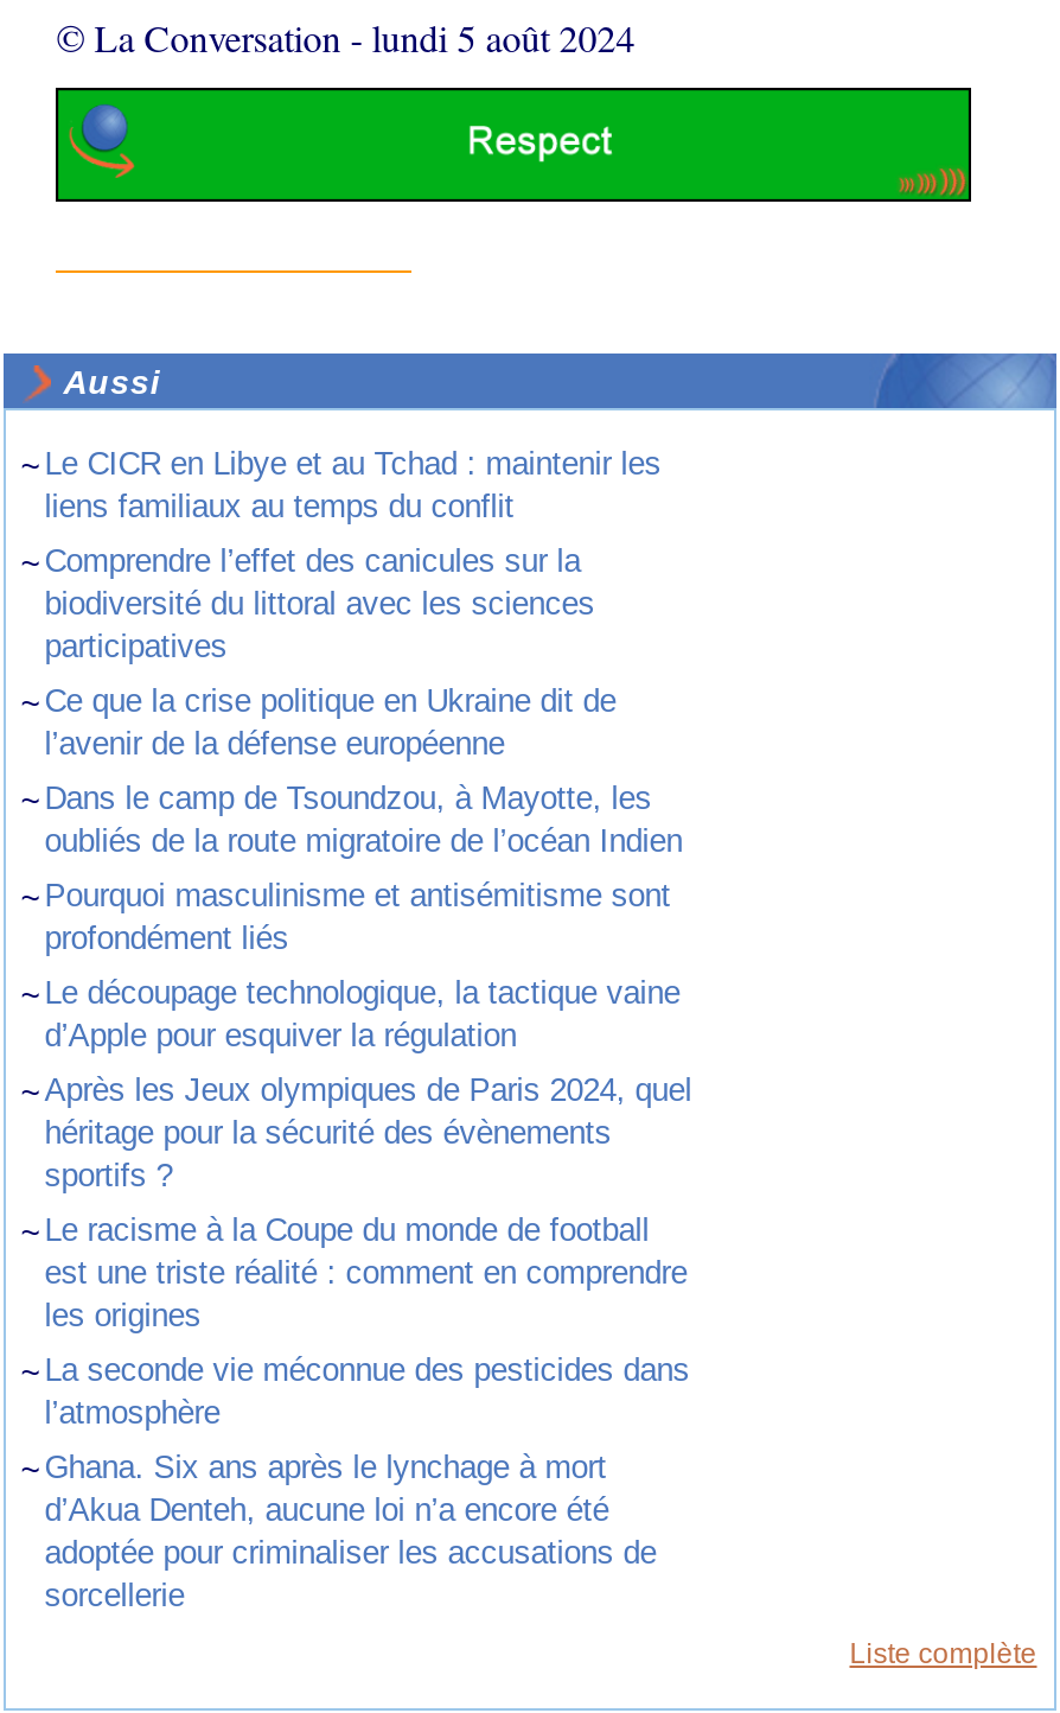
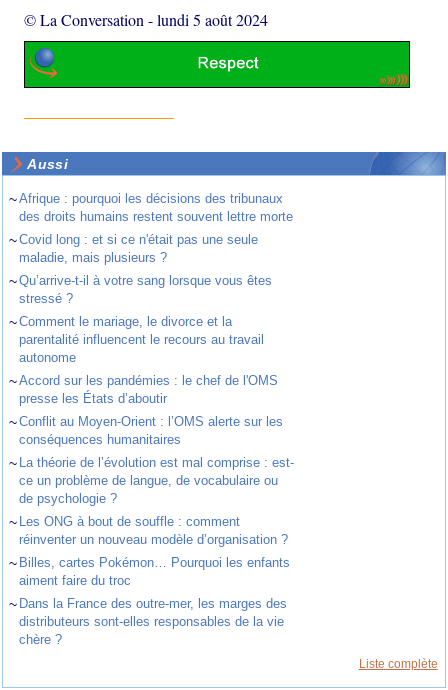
[21,445,661,523] ~ Le CICR en Libye et au Tchad : maintenir les | liens familiaux au temps du conflit -> [9,191,293,224] ~ Afrique : pourquoi les décisions des tribunaux | des droits humains restent souvent lettre morte
[21,542,595,663] ~ Comprendre l’effet des canicules sur la | biodiversité du littoral avec les sciences | participatives -> [9,232,258,265] ~ Covid long : et si ce n'était pas une seule | maladie, mais plusieurs ?
[21,682,616,760] ~ Ce que la crise politique en Ukraine dit de | l’avenir de la défense européenne -> [9,273,272,306] ~ Qu’arrive-t-il à votre sang lorsque vous êtes | stressé ?
[21,779,682,858] ~ Dans le camp de Tsoundzou, à Mayotte, les | oubliés de la route migratoire de l’océan Indien -> [9,314,264,365] ~ Comment le mariage, le divorce et la | parentalité influencent le recours au travail | autonome
[21,877,670,955] ~ Pourquoi masculinisme et antisémitisme sont | profondément liés -> [9,373,278,406] ~ Accord sur les pandémies : le chef de l'OMS | presse les États d’aboutir
[21,974,680,1052] ~ Le découpage technologique, la tactique vaine | d’Apple pour esquiver la régulation -> [9,414,283,447] ~ Conflit au Moyen-Orient : l’OMS alerte sur les | conséquences humanitaires
[21,1071,692,1192] ~ Après les Jeux olympiques de Paris 2024, quel | héritage pour la sécurité des évènements | sportifs ? -> [9,455,294,506] ~ La théorie de l’évolution est mal comprise : est- | ce un problème de langue, de vocabulaire ou | de psychologie ?
[21,1211,687,1332] ~ Le racisme à la Coupe du monde de football | est une triste réalité : comment en comprendre | les origines -> [9,514,288,547] ~ Les ONG à bout de souffle : comment | réinventer un nouveau modèle d’organisation ?
[21,1351,689,1429] ~ La seconde vie méconnue des pesticides dans | l’atmosphère -> [9,555,290,588] ~ Billes, cartes Pokémon… Pourquoi les enfants | aiment faire du troc
[21,1448,656,1612] ~ Ghana. Six ans après le lynchage à mort | d’Akua Denteh, aucune loi n’a encore été | adoptée pour criminaliser les accusations de | sorcellerie -> [9,596,287,647] ~ Dans la France des outre-mer, les marges des | distributeurs sont-elles responsables de la vie | chère ?

